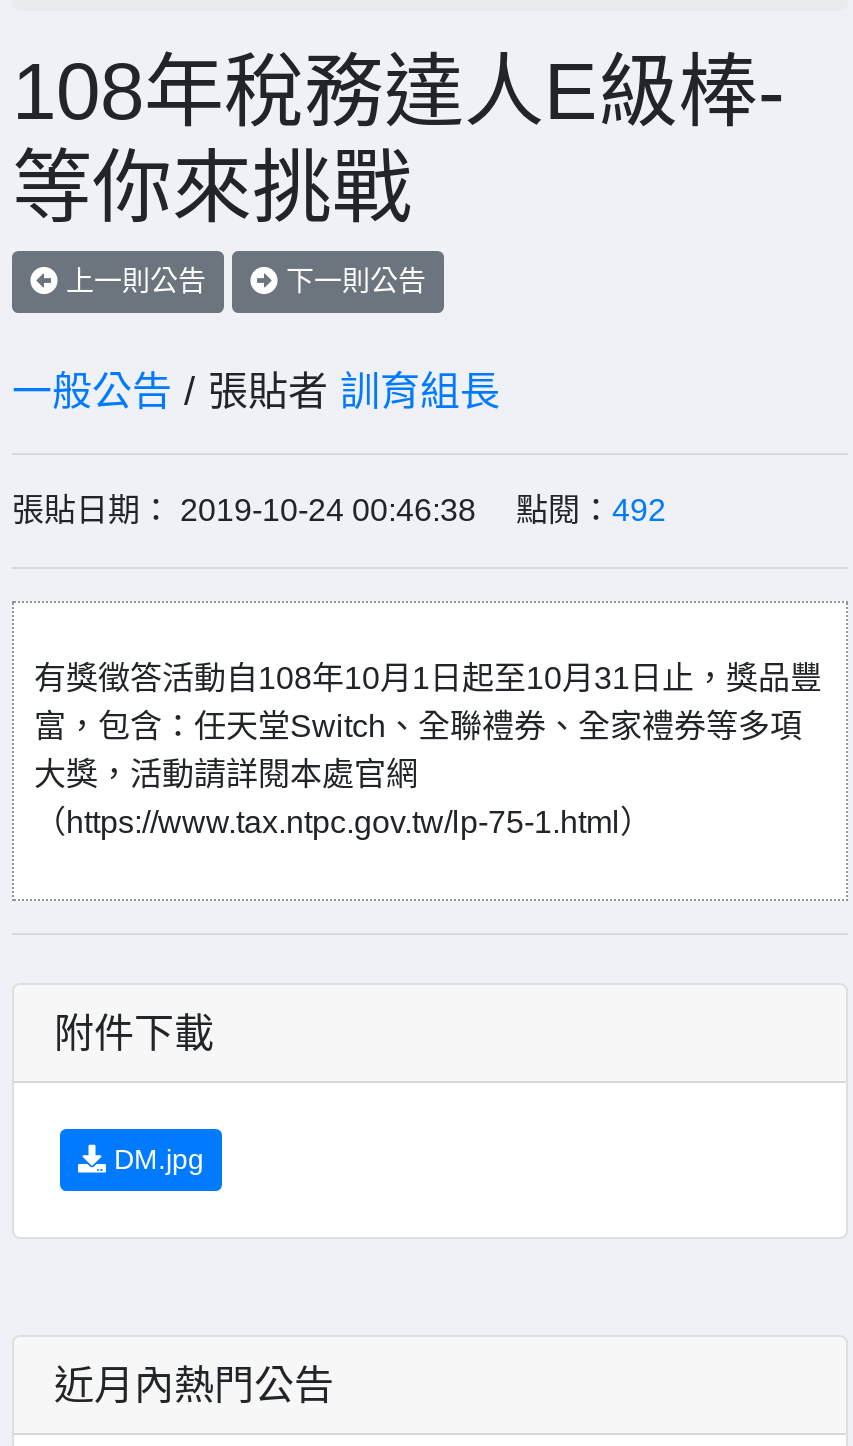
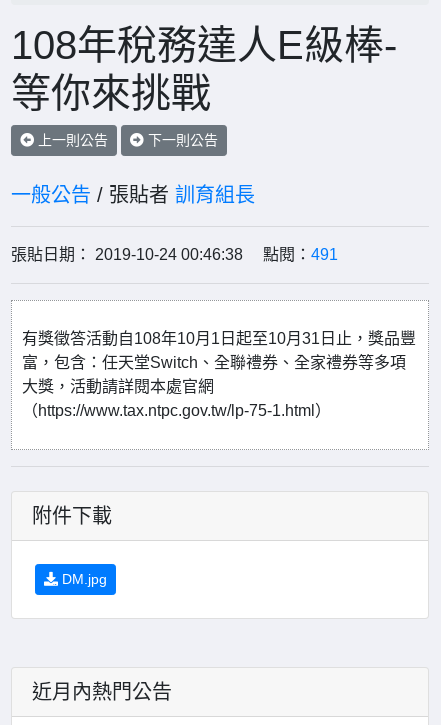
[12,493,666,527] 張貼日期： 2019-10-24 00:46:38 點閱：492 -> [11,246,338,263] 張貼日期： 2019-10-24 00:46:38 點閱：491

